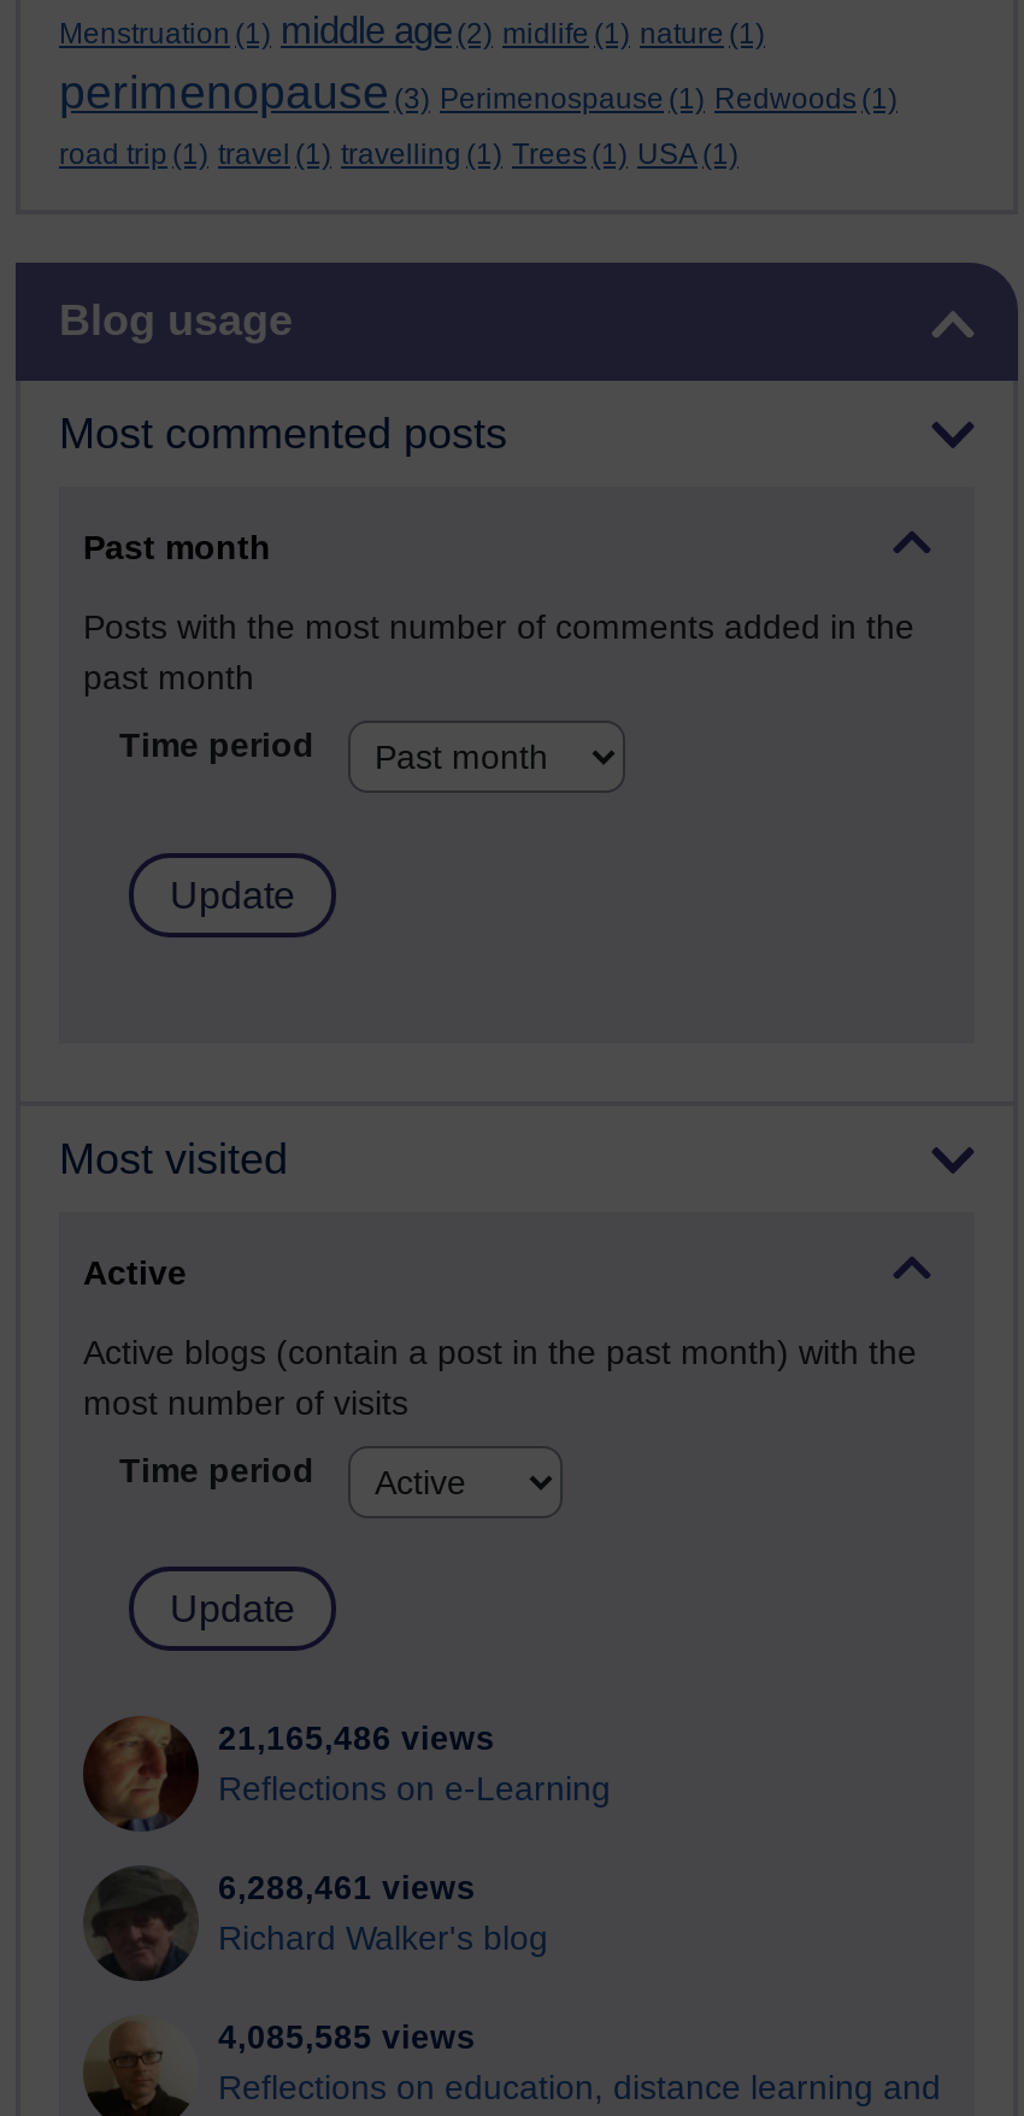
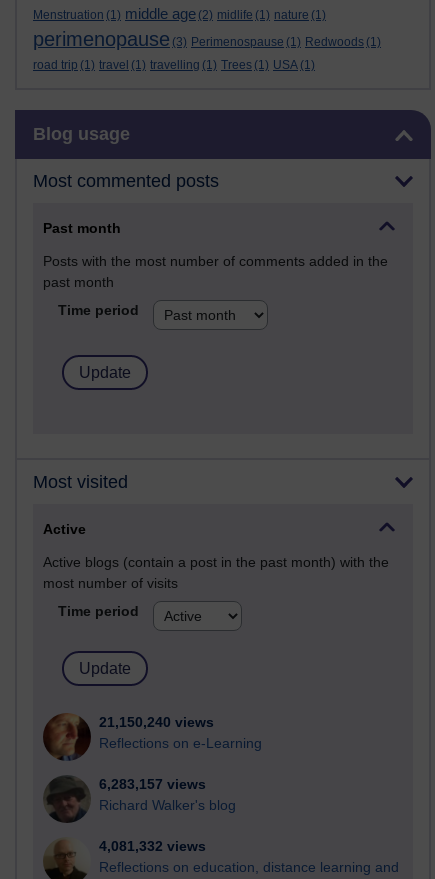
[218,1721,495,1758] 21,165,486 views -> [99,715,214,730] 21,150,240 views
[218,1871,476,1907] 6,288,461 views -> [99,777,206,792] 6,283,157 views
[218,2020,476,2056] 4,085,585 views -> [99,839,206,854] 4,081,332 views

